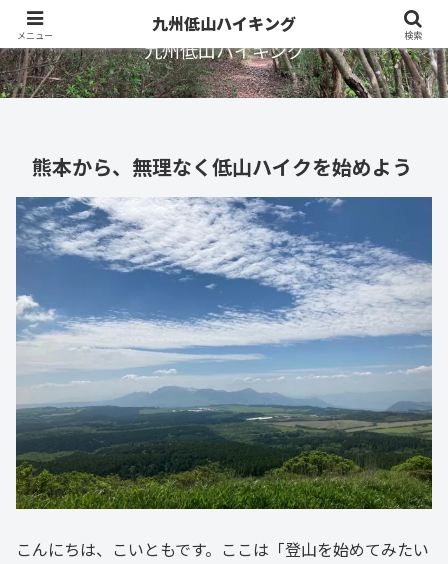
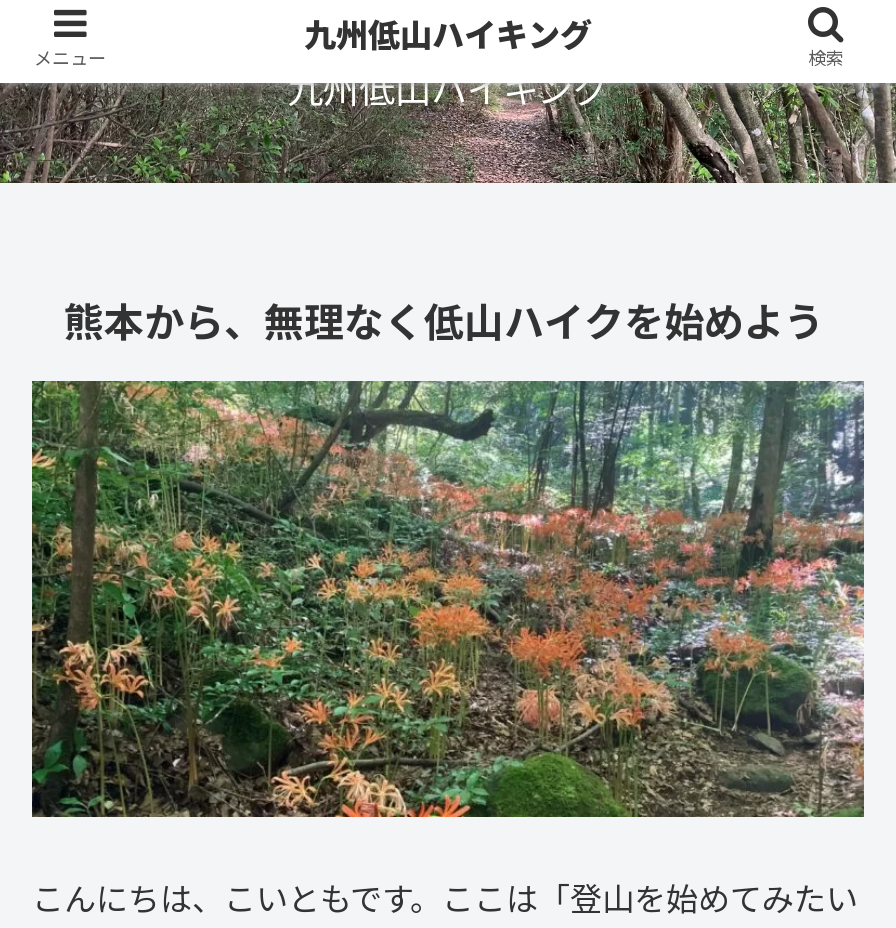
[15,196,433,510] [image] -> [30,379,866,819] [image]

